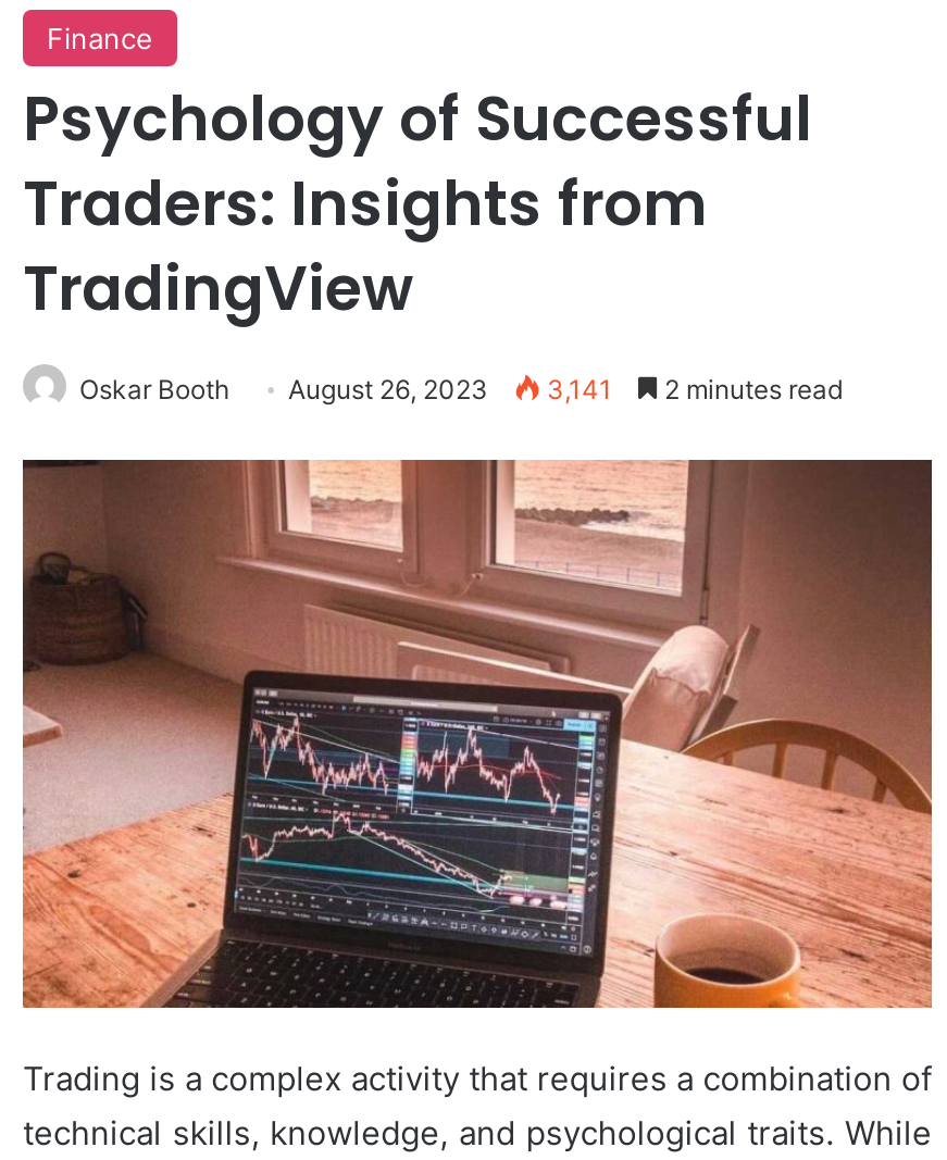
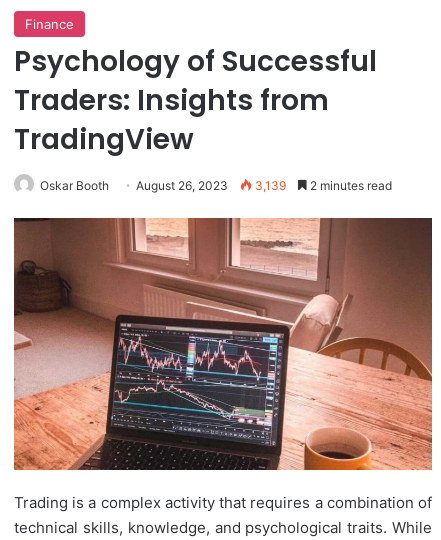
[79,373,843,405] Oskar Booth August 26, 2023 3,141 2 minutes read -> [40,178,392,193] Oskar Booth August 26, 2023 3,139 2 minutes read

